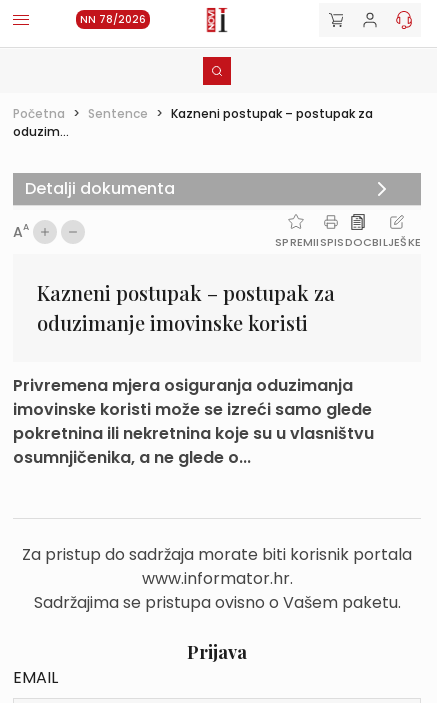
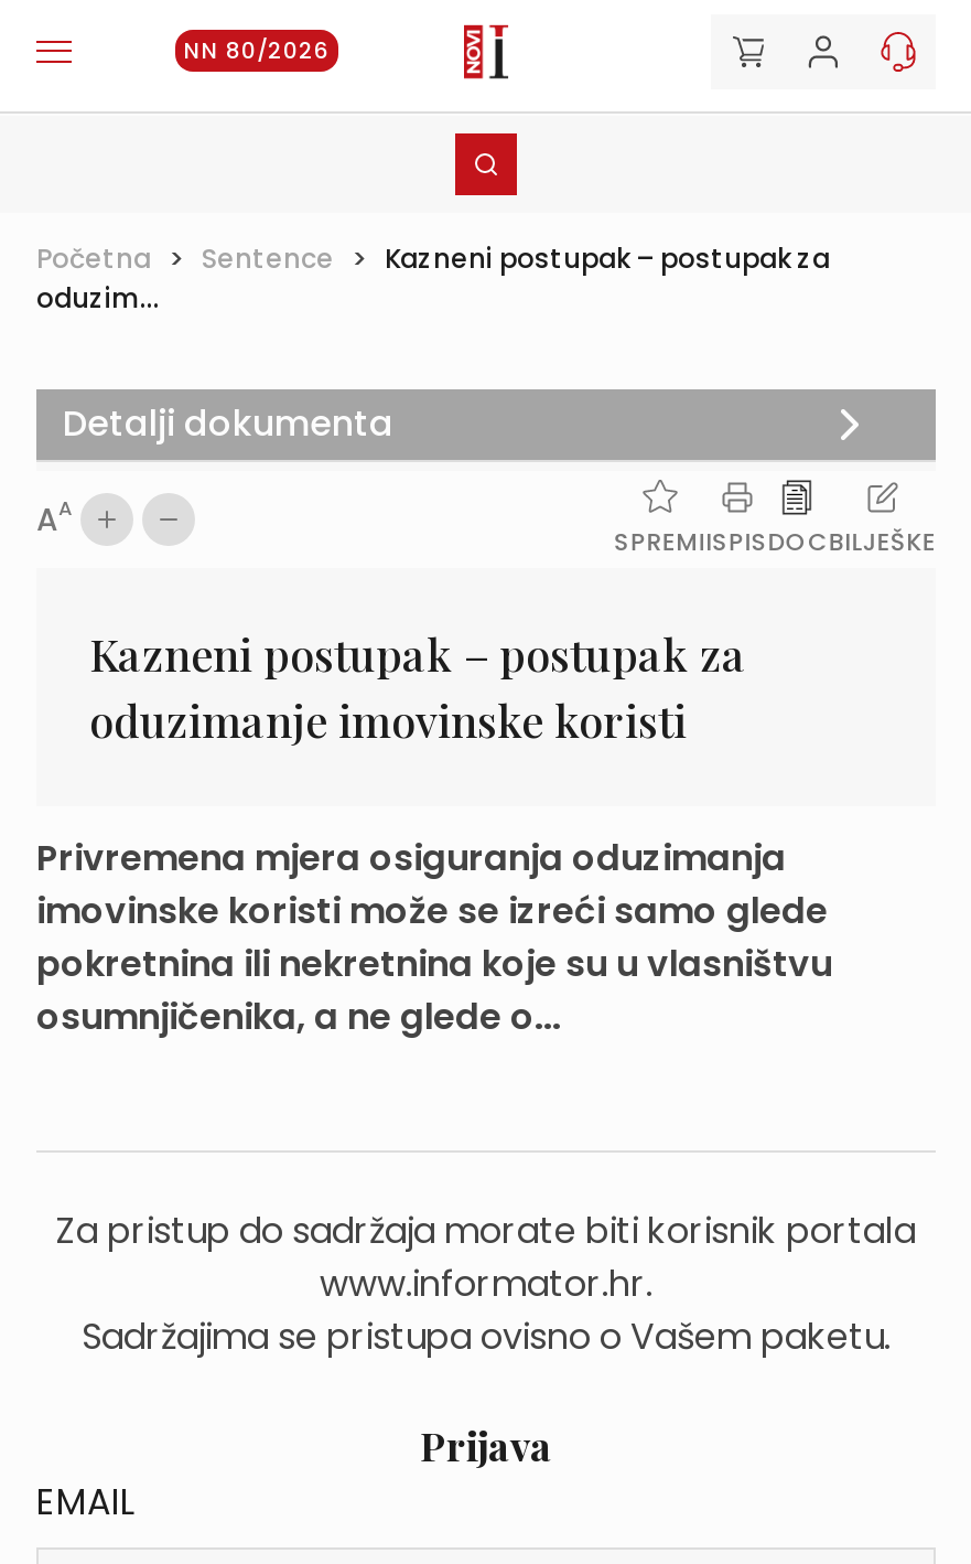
[80,12,146,27] NN 78/2026 -> [184,34,330,67] NN 80/2026

